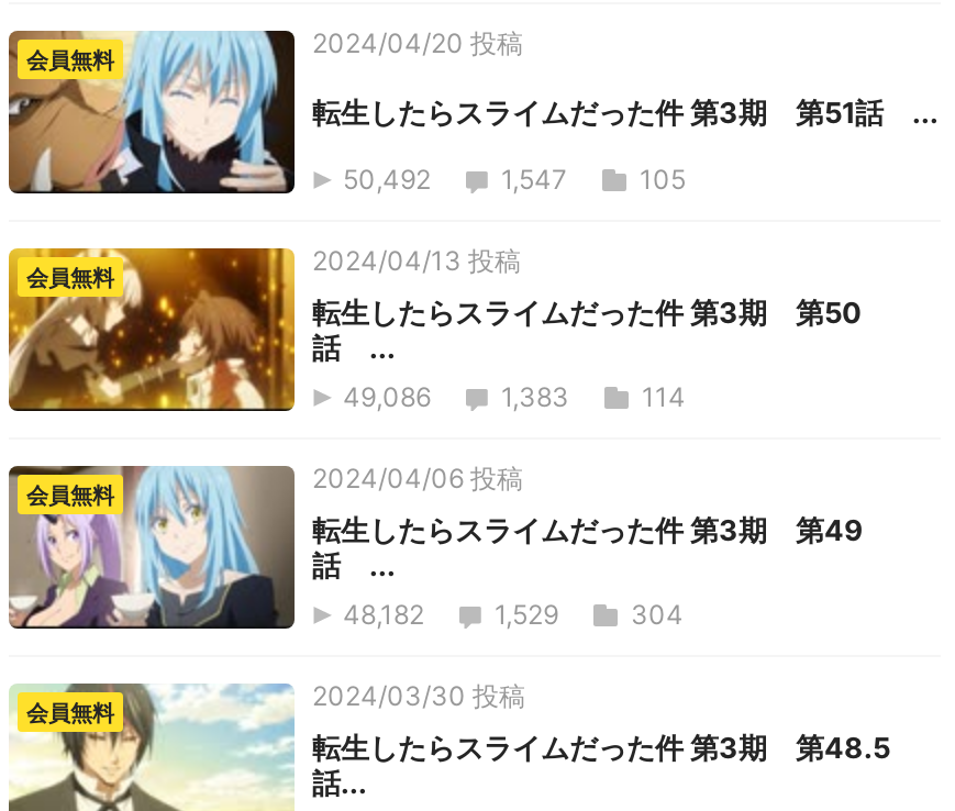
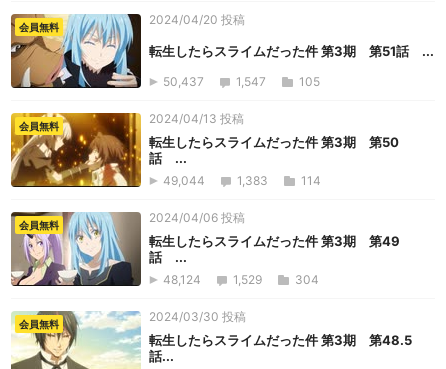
[343,163,431,196] 50,492 -> [163,74,204,89] 50,437
[343,380,431,413] 49,086 -> [163,173,205,188] 49,044
[343,598,424,631] 48,182 -> [163,272,201,287] 48,124

